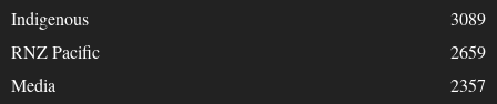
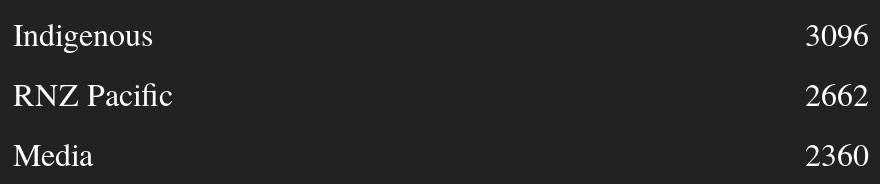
[450,6,486,30] 3089 -> [805,12,869,54] 3096
[450,40,486,63] 2659 -> [805,72,869,114] 2662
[450,73,486,96] 2357 -> [805,132,869,174] 2360

